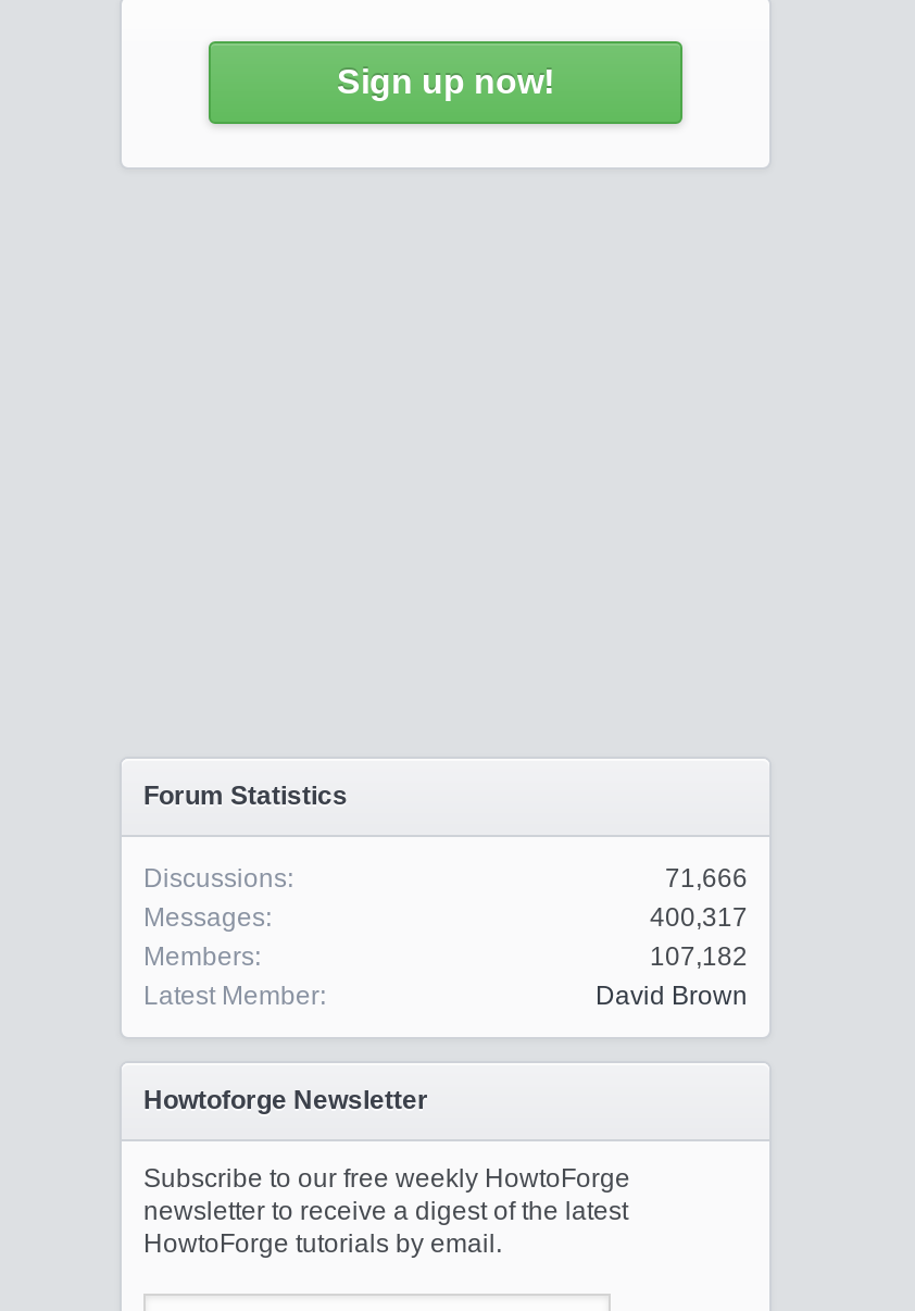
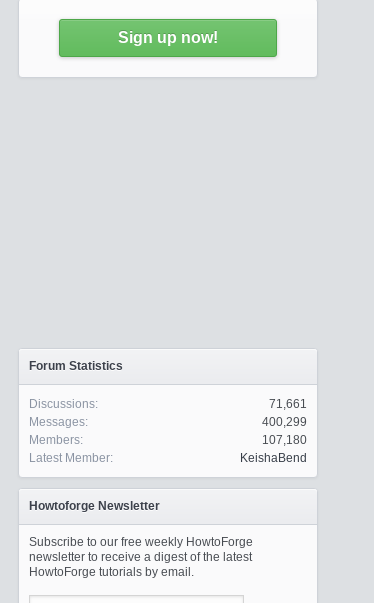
[665,863,748,894] 71,666 -> [269,397,307,411] 71,661
[650,902,748,933] 400,317 -> [262,415,307,429] 400,299
[650,941,748,972] 107,182 -> [262,433,307,447] 107,180
[596,981,748,1011] David Brown -> [240,451,307,465] KeishaBend

